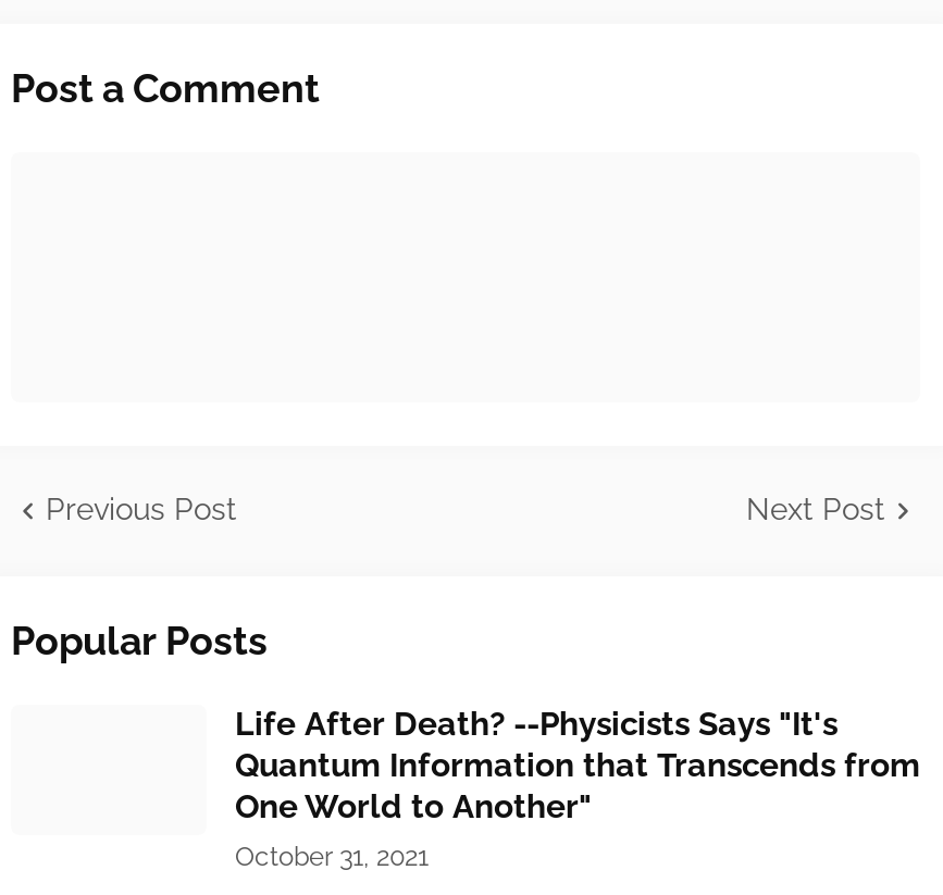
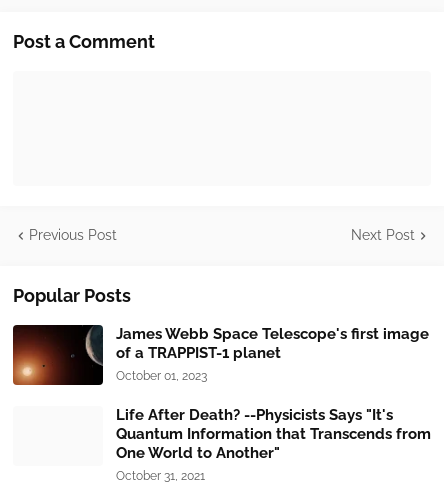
none -> [12,324,429,386] [image] | James Webb Space Telescope's first image | of a TRAPPIST-1 planet | October 01, 2023

